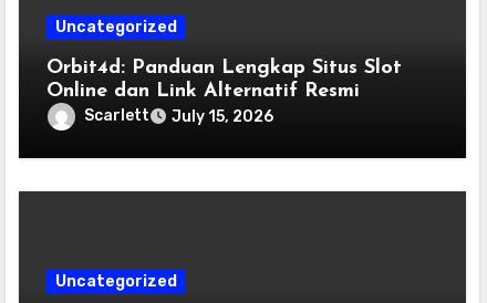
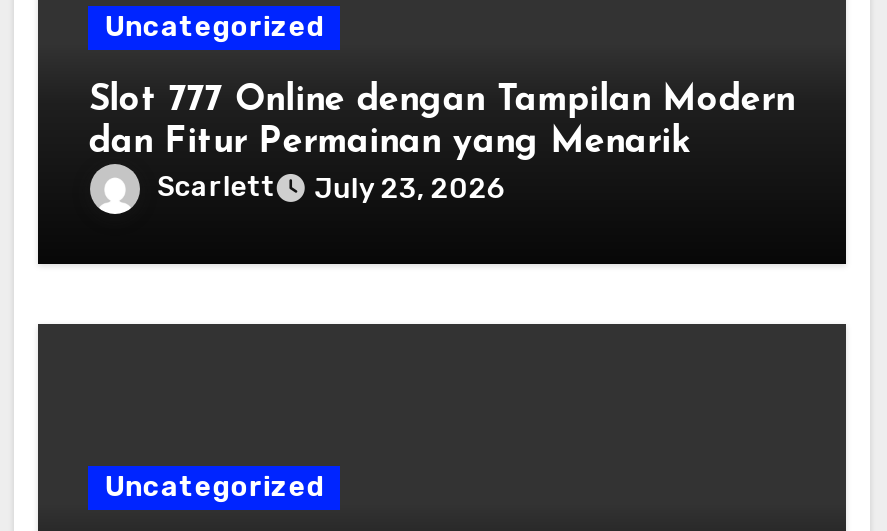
[47,57,402,101] Orbit4d: Panduan Lengkap Situs Slot | Online dan Link Alternatif Resmi -> [89,81,795,161] Slot 777 Online dengan Tampilan Modern | dan Fitur Permainan yang Menarik
[85,106,274,126] Scarlett July 15, 2026 -> [157,170,505,205] Scarlett July 23, 2026

